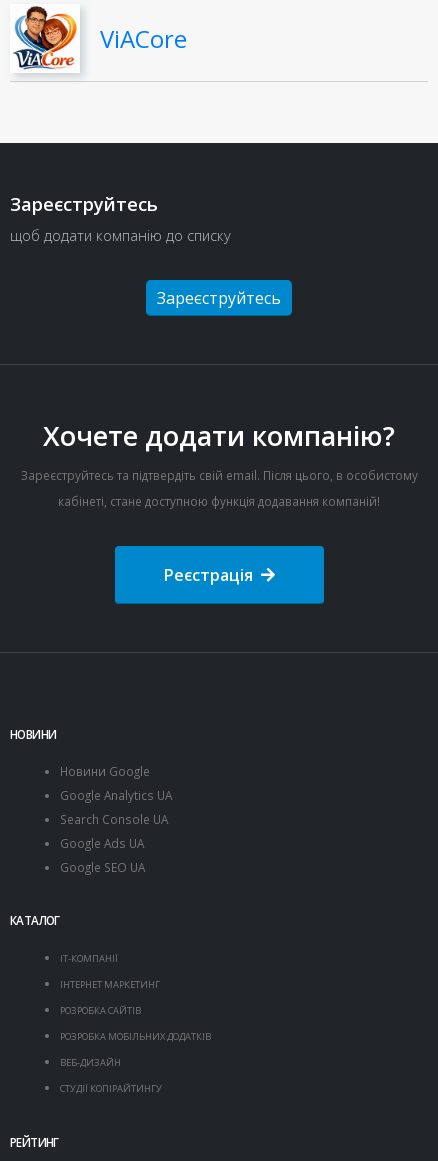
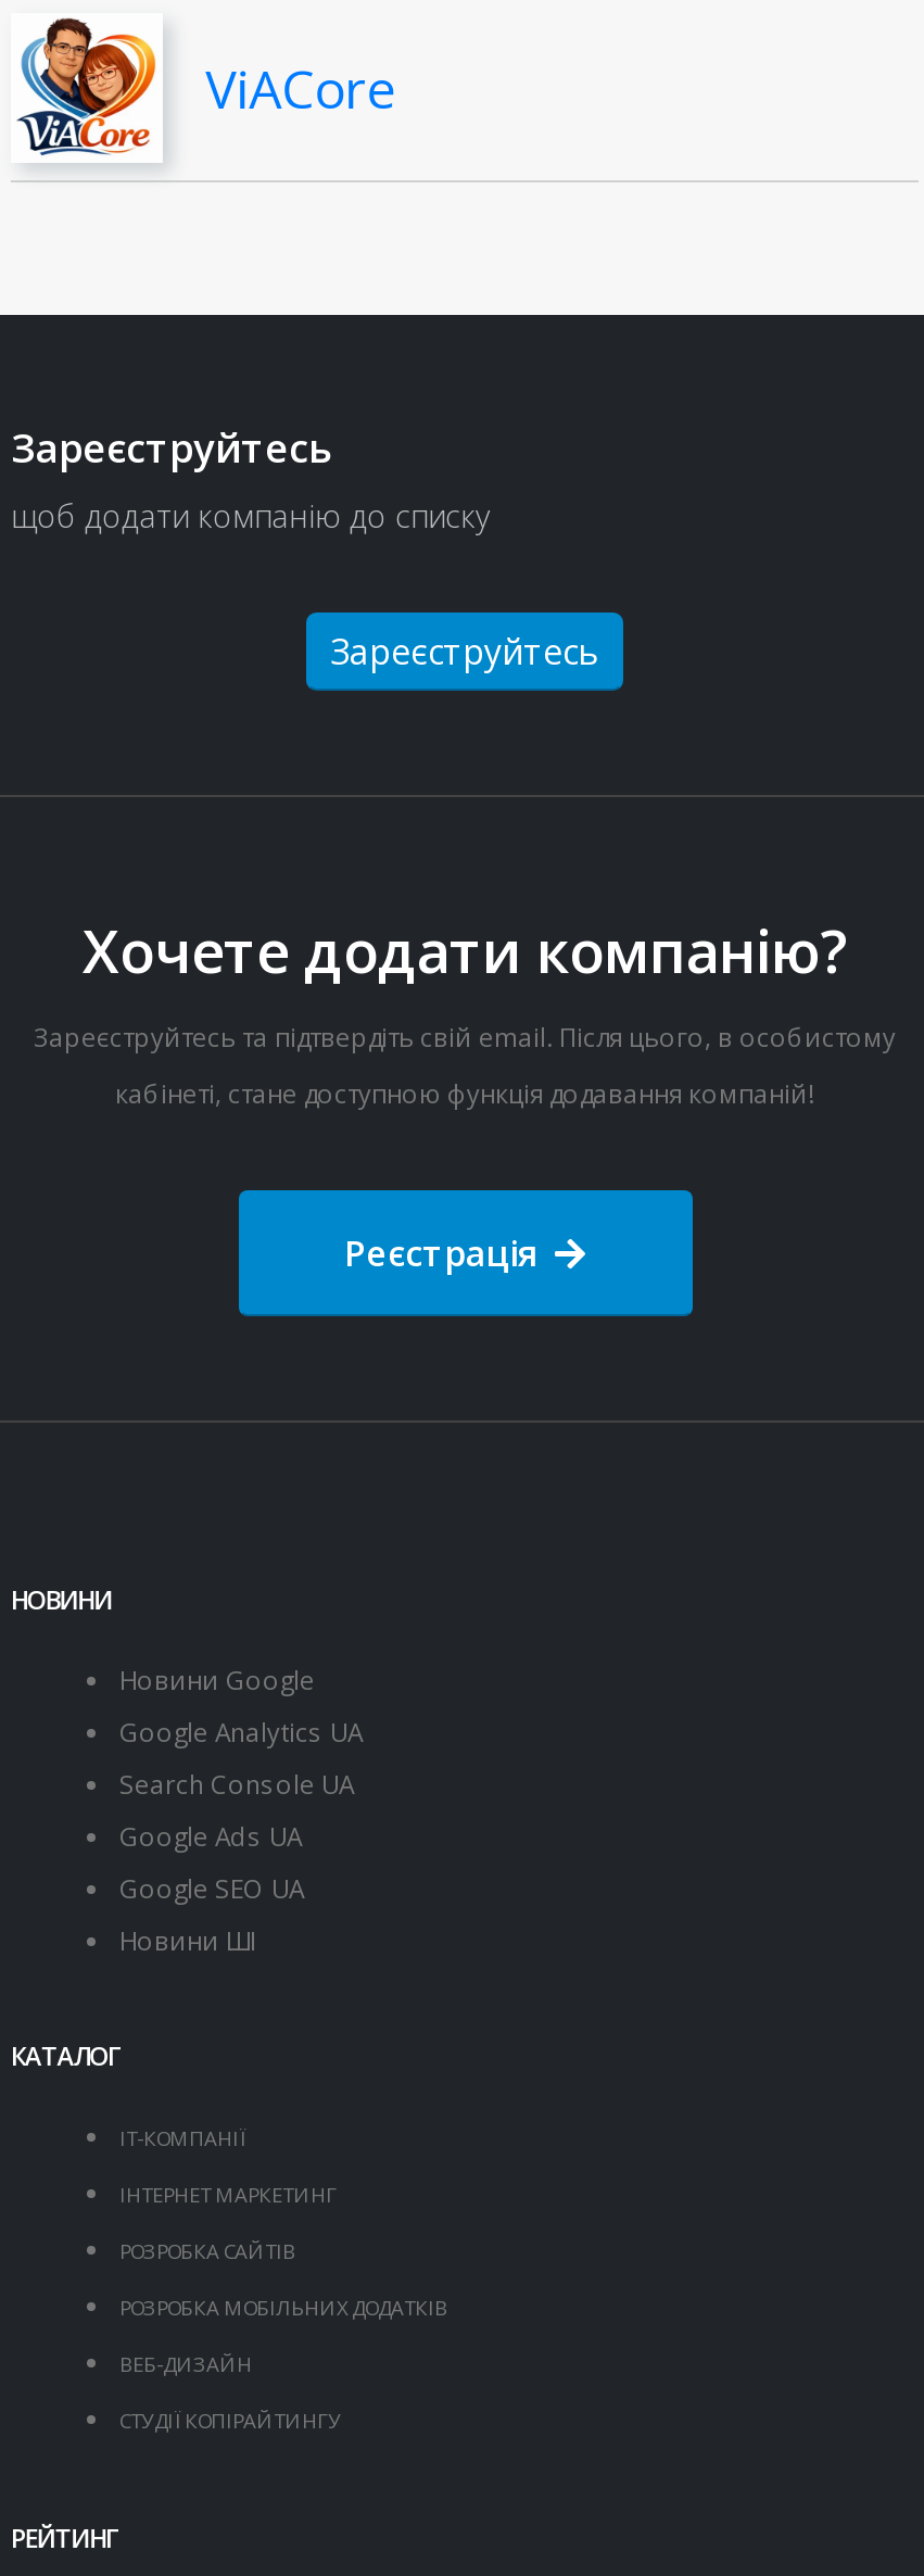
none -> [119,1923,256,1958] Новини ШІ

